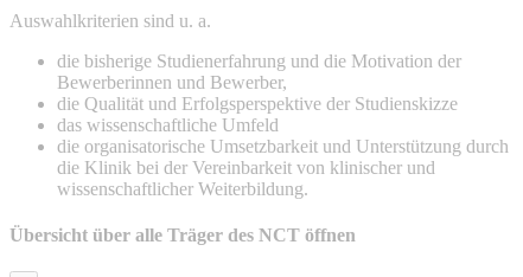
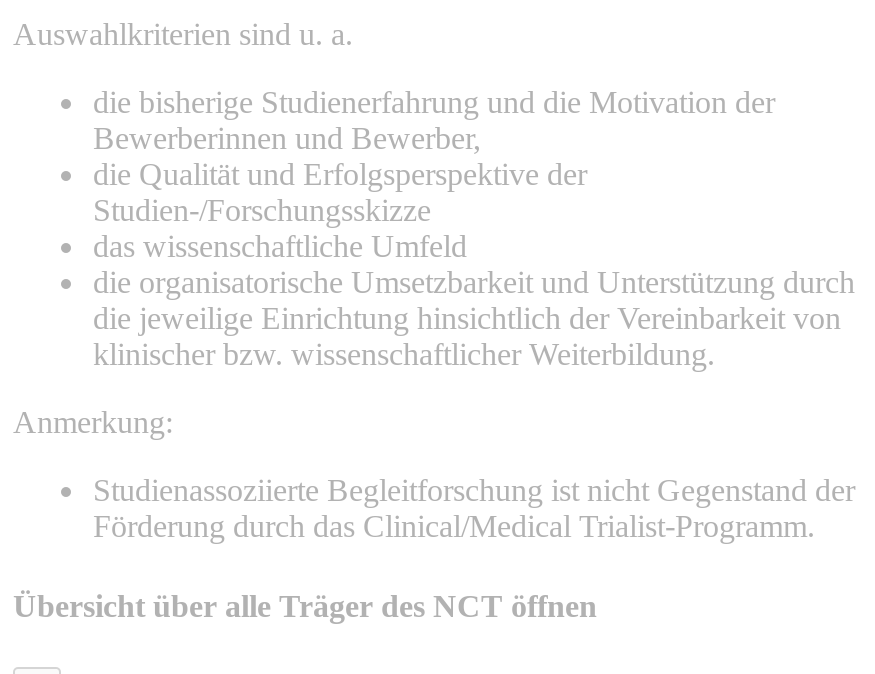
[57,93,458,114] die Qualität und Erfolgsperspektive der Studienskizze -> [93,158,587,228] die Qualität und Erfolgsperspektive der | Studien-/Forschungsskizze
[57,157,435,199] die Klinik bei der Vereinbarkeit von klinischer und | wissenschaftlicher Weiterbildung. -> [13,302,855,544] die jeweilige Einrichtung hinsichtlich der Vereinbarkeit von | klinischer bzw. wissenschaftlicher Weiterbildung. | Anmerkung: | Studienassoziierte Begleitforschung ist nicht Gegenstand der | Förderung durch das Clinical/Medical Trialist-Programm.

